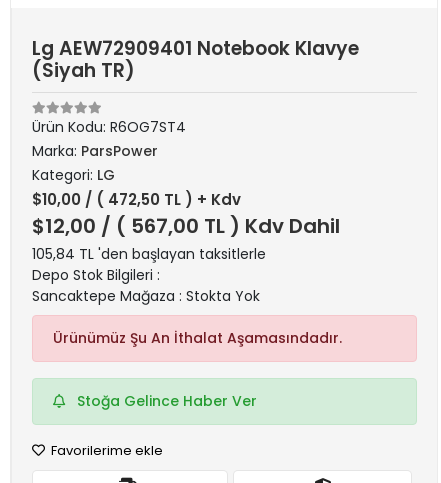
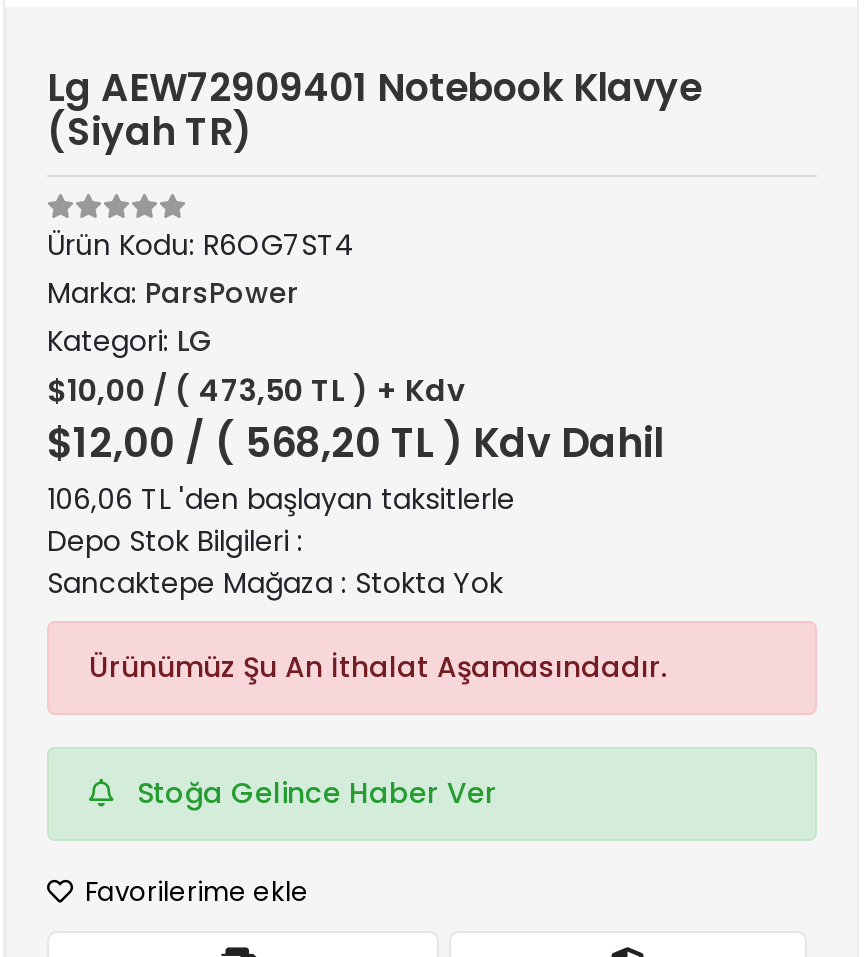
[32,189,241,210] $10,00 / ( 472,50 TL ) + Kdv -> [47,369,465,411] $10,00 / ( 473,50 TL ) + Kdv
[32,212,340,240] $12,00 / ( 567,00 TL ) Kdv Dahil -> [47,415,663,471] $12,00 / ( 568,20 TL ) Kdv Dahil
[32,244,266,264] 105,84 TL 'den başlayan taksitlerle -> [47,479,515,519] 106,06 TL 'den başlayan taksitlerle

